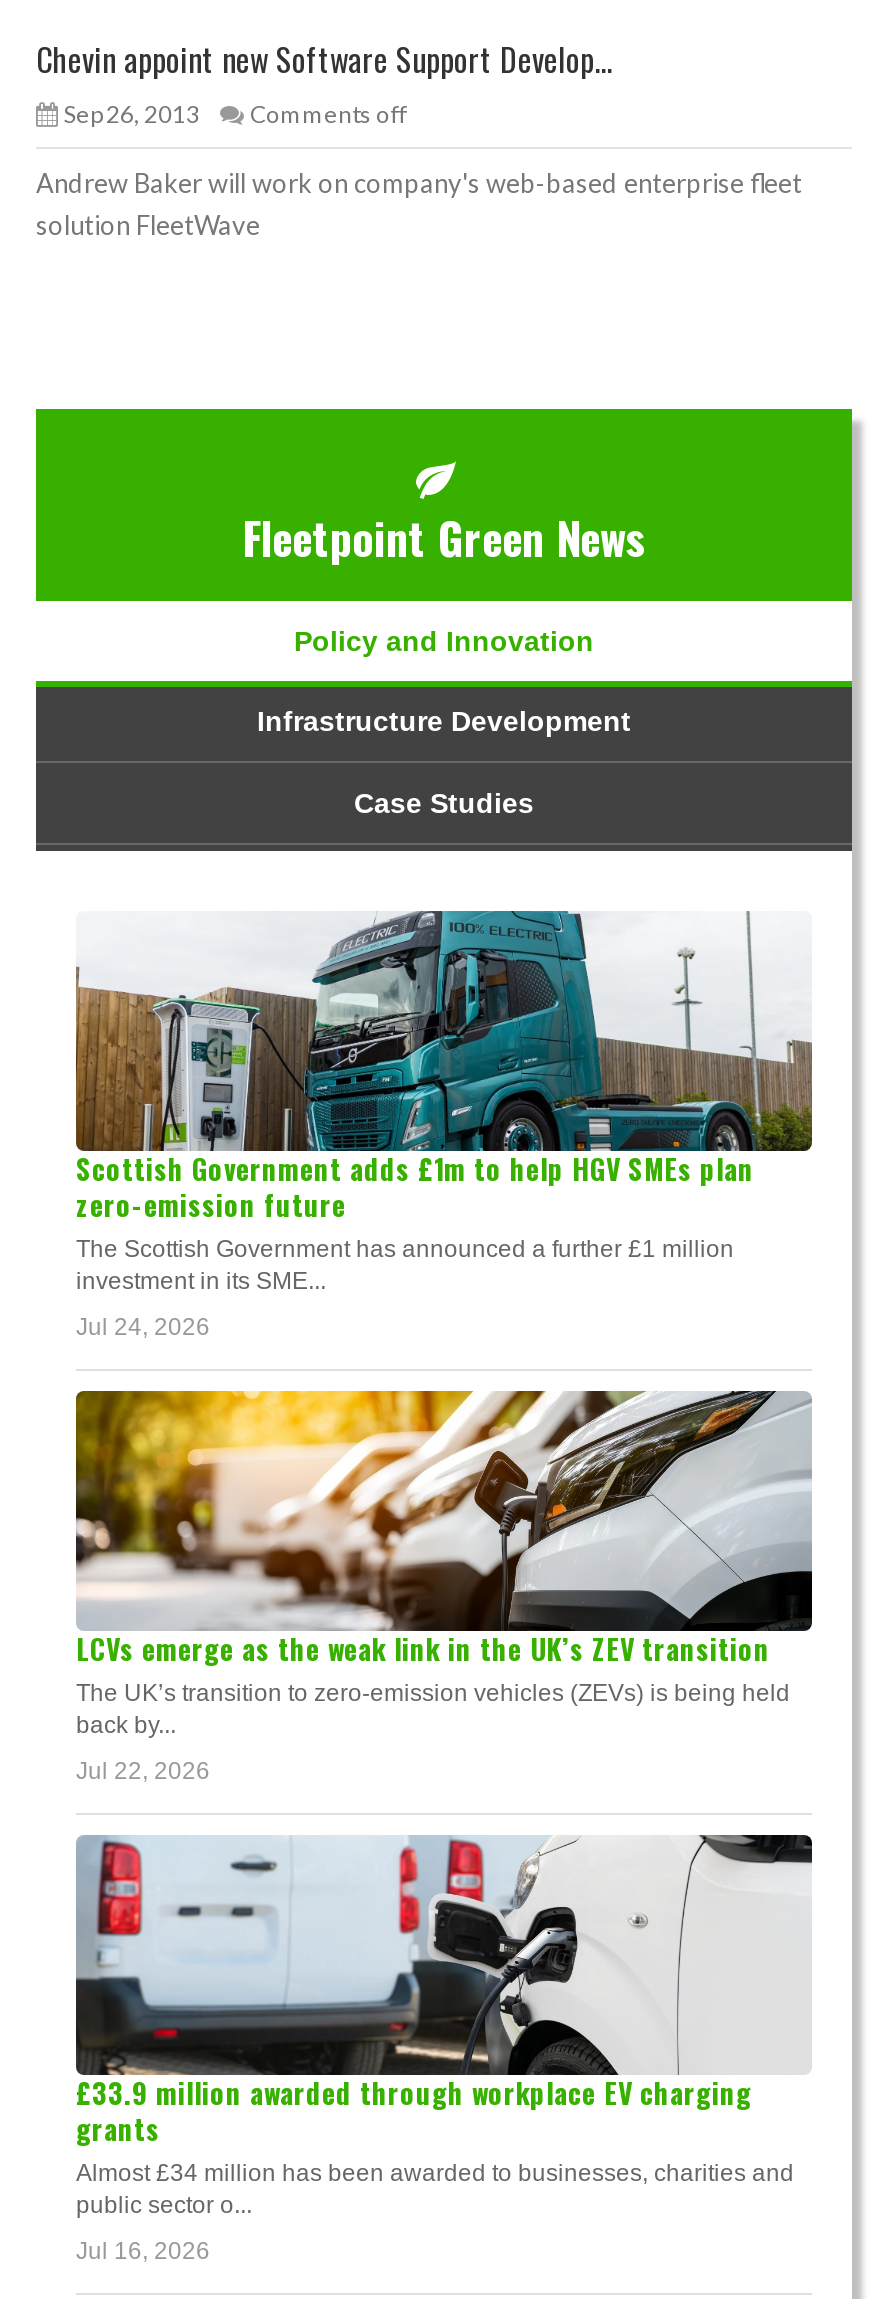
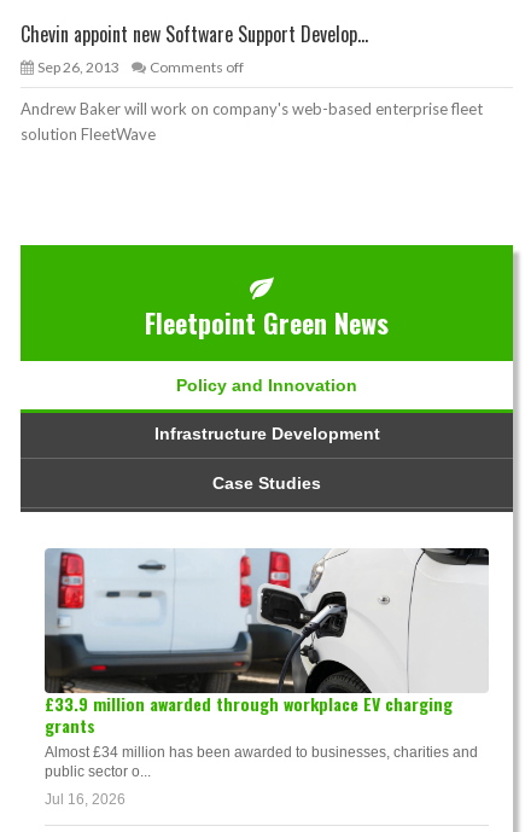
[74,910,814,1341] [image] | Scottish Government adds £1m to help HGV SMEs plan | zero-emission future | The Scottish Government has announced a further £1 million | investment in its SME... | Jul 24, 2026 -> none
[74,1388,814,1785] [image] | LCVs emerge as the weak link in the UK’s ZEV transition | The UK’s transition to zero-emission vehicles (ZEVs) is being held | back by... | Jul 22, 2026 -> none

